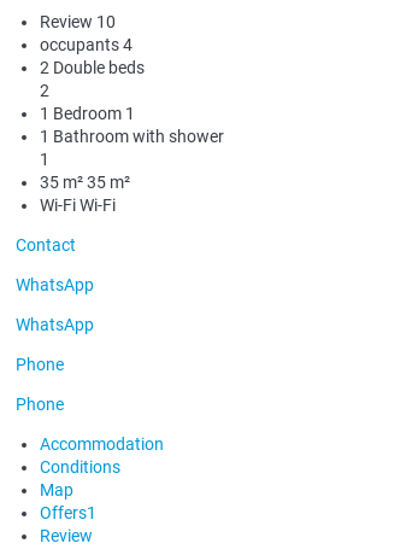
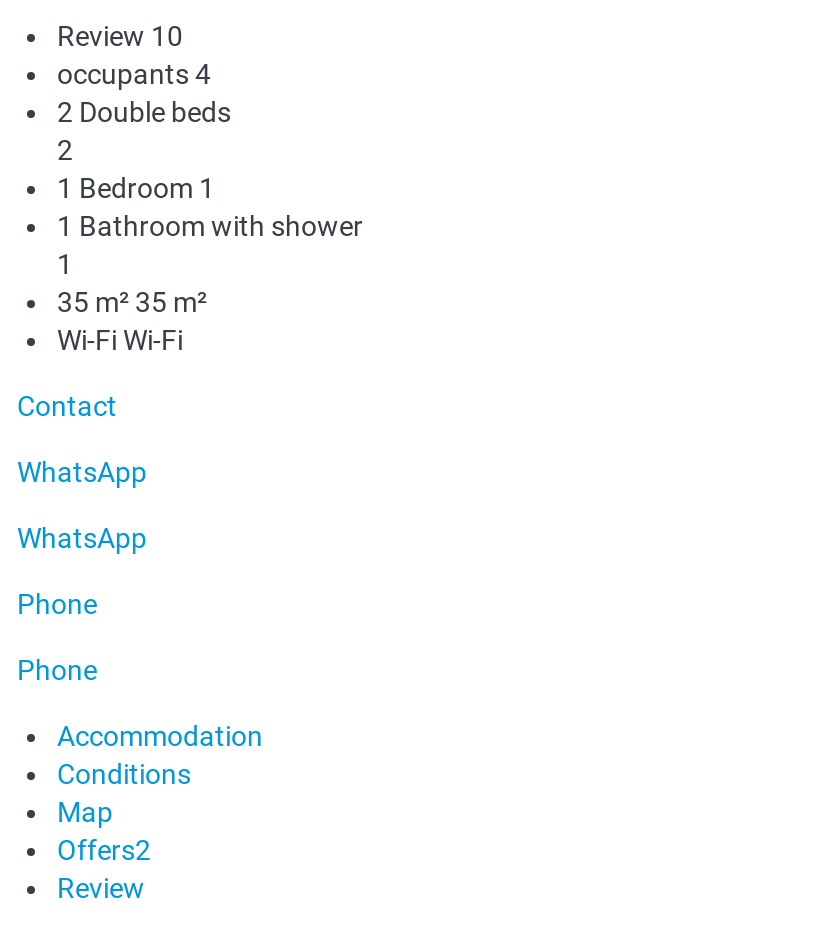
[40,503,96,522] Offers1 -> [57,833,151,865] Offers2

